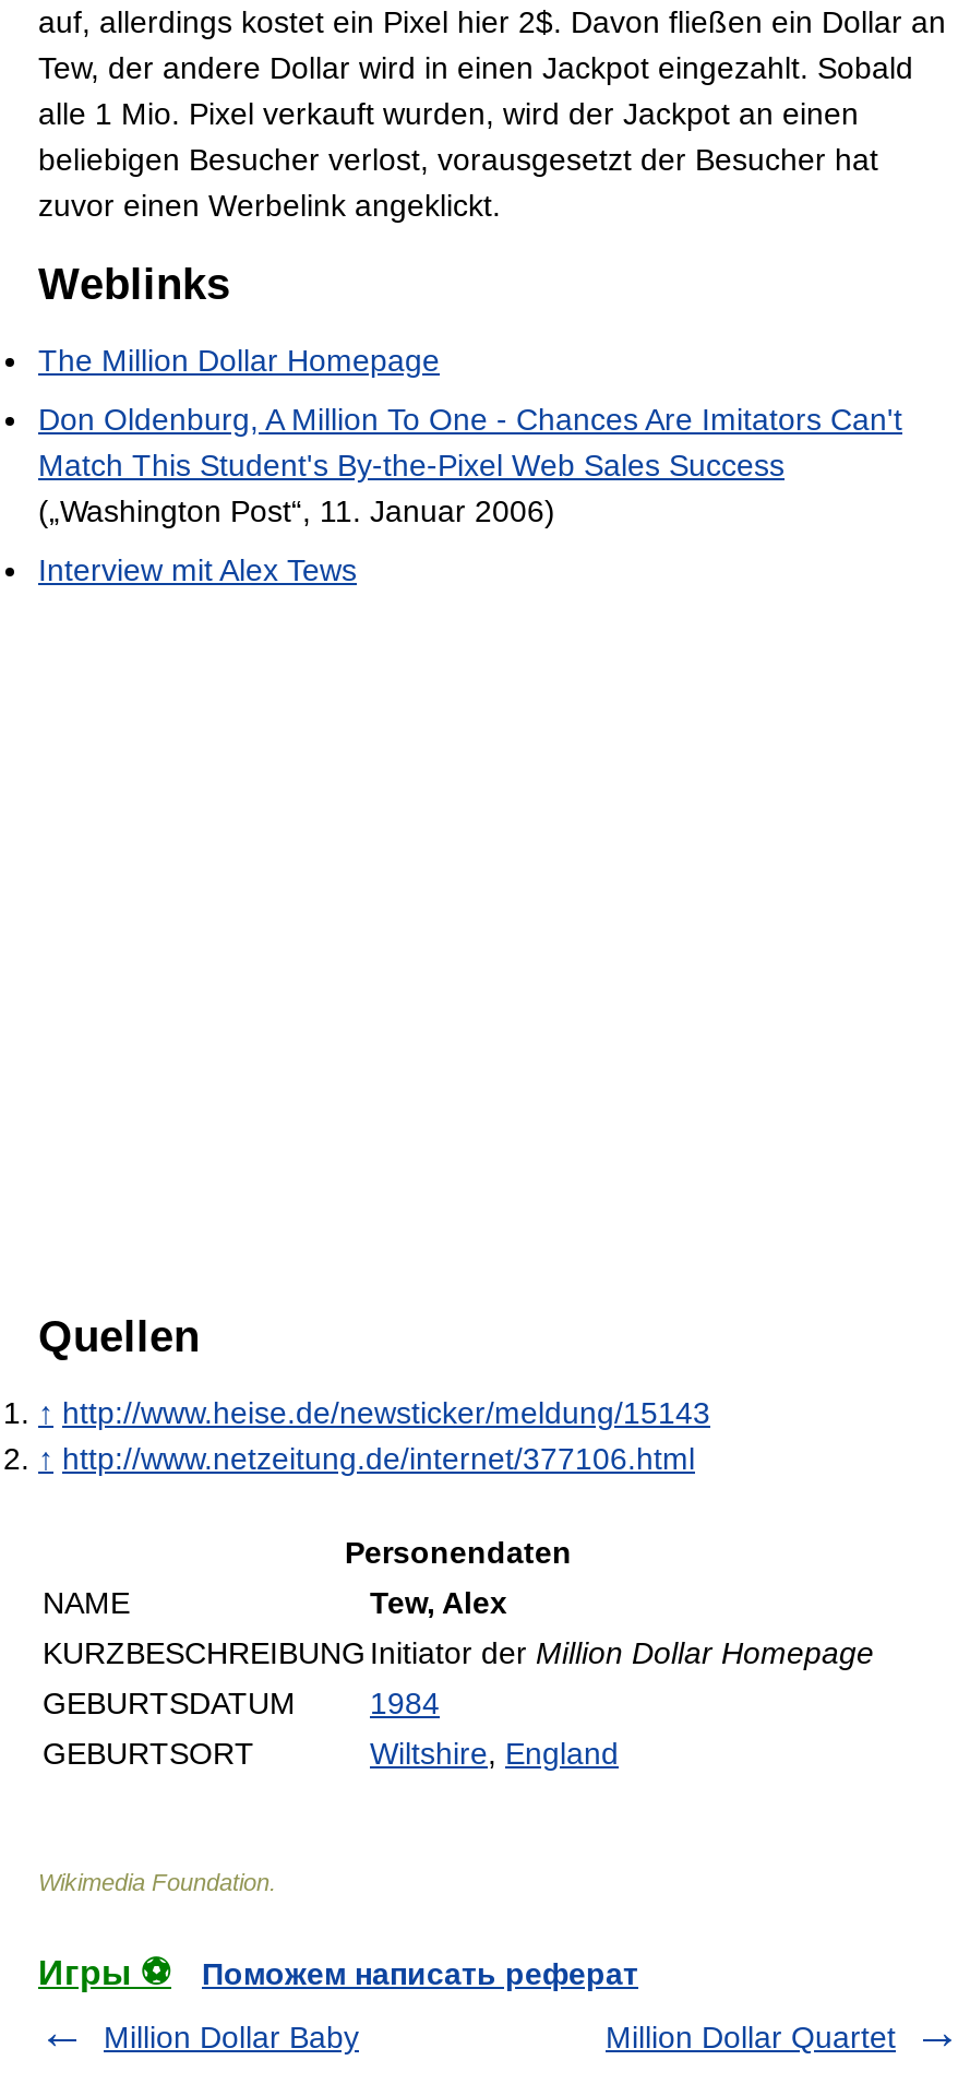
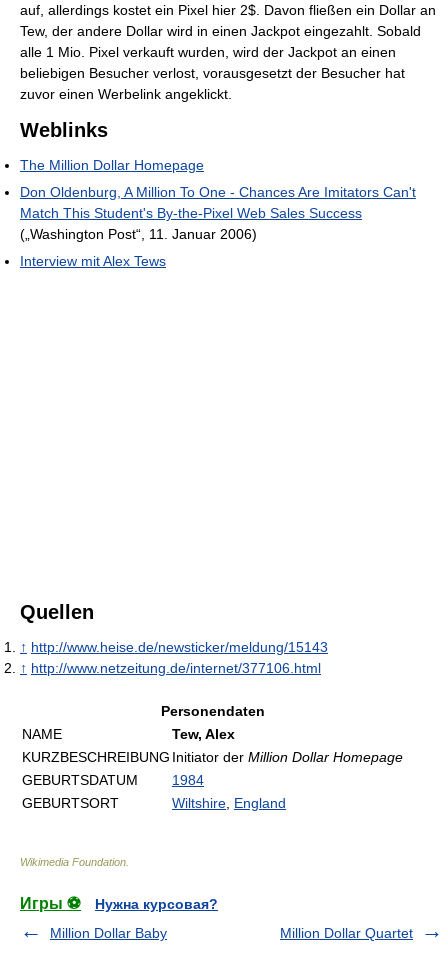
[202,1957,638,1992] Поможем написать реферат -> [95,896,218,912] Нужна курсовая?

